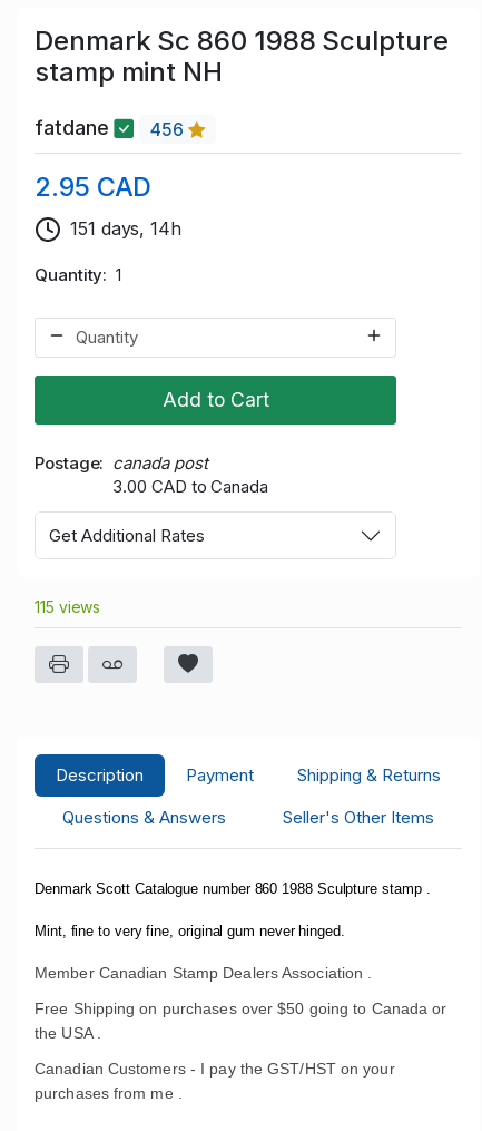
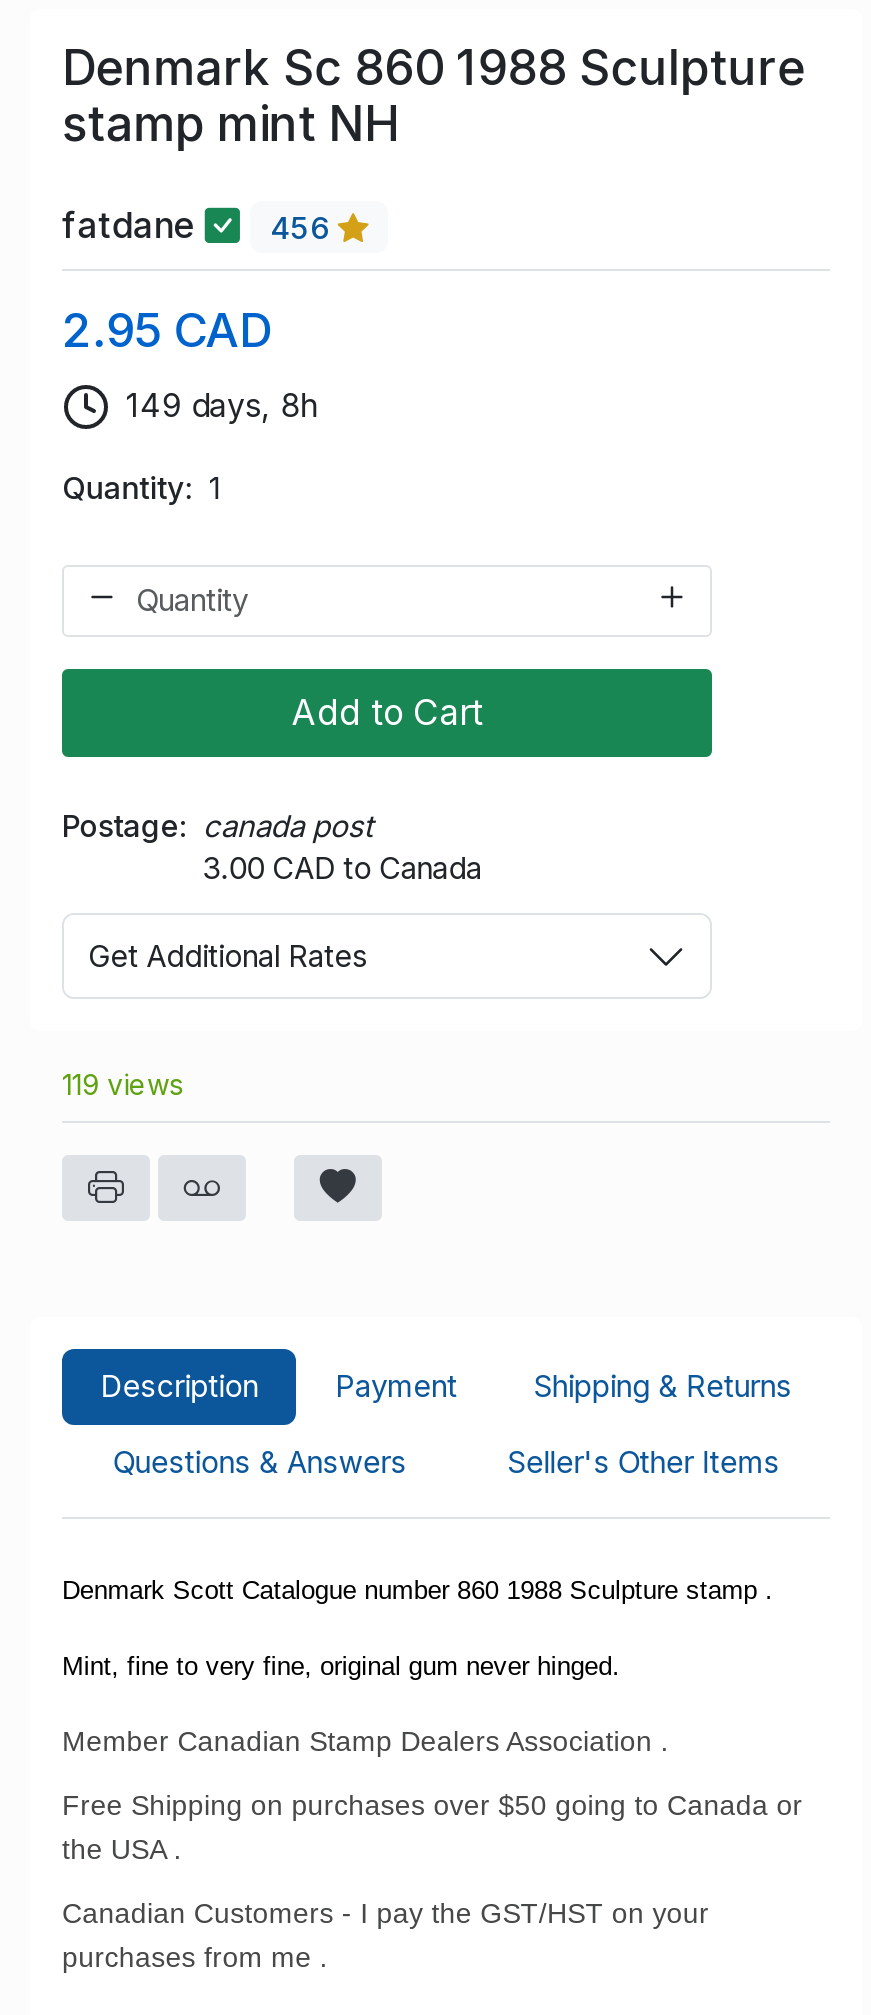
[70,217,181,240] 151 days, 14h -> [126,385,320,425] 149 days, 8h
[35,597,101,616] 115 views -> [62,1067,183,1101] 119 views

